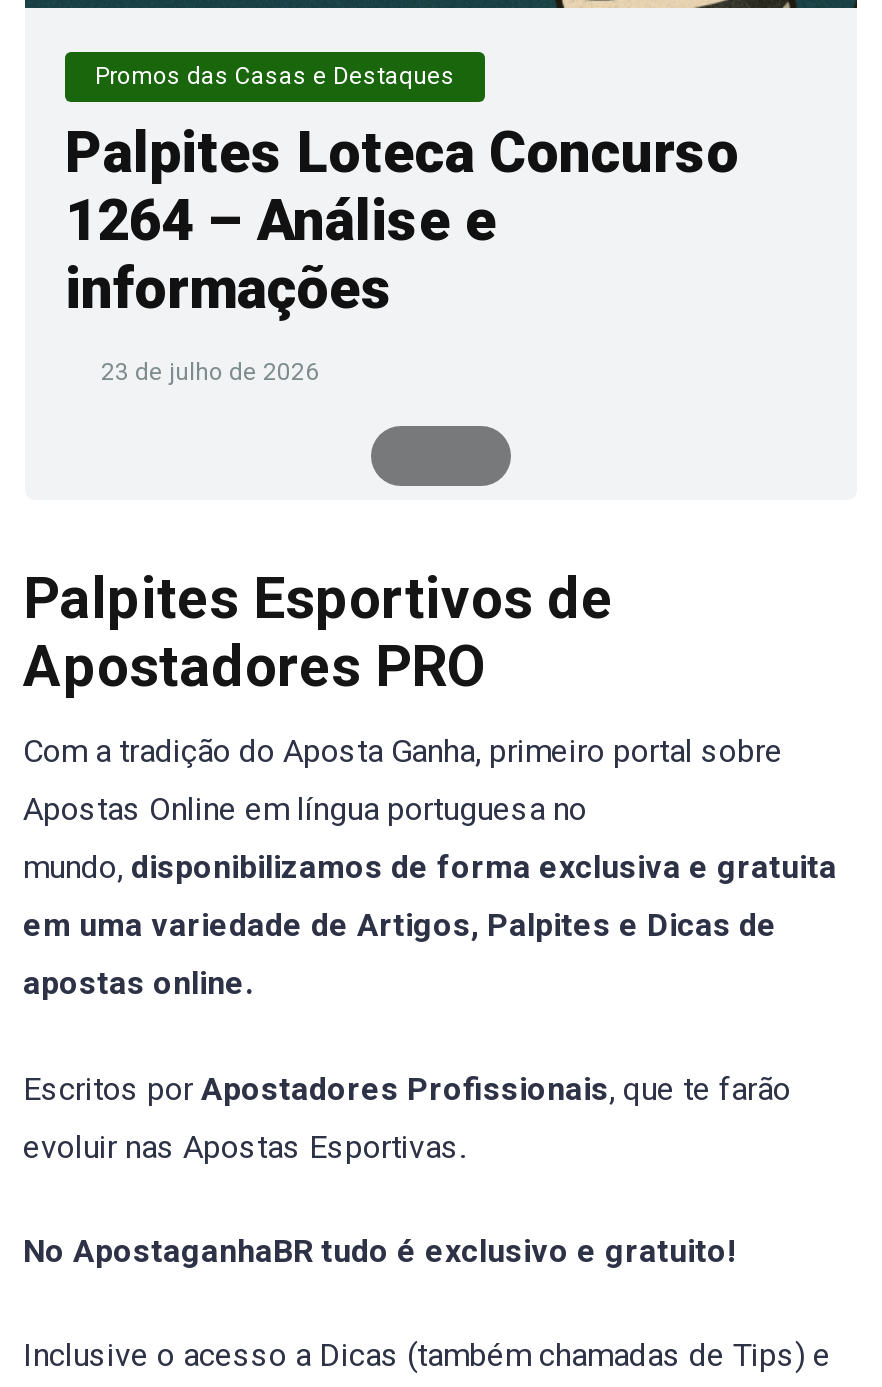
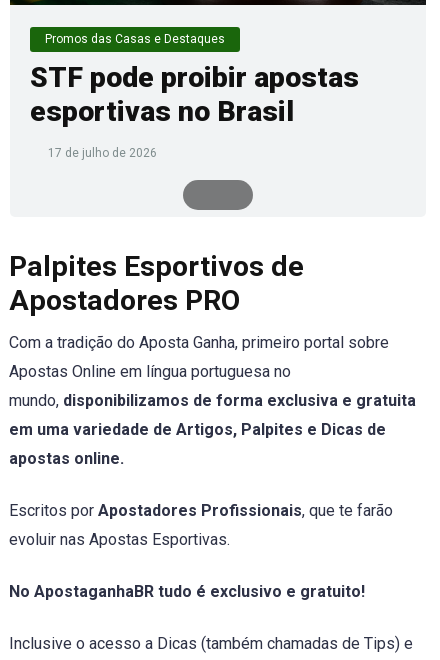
[65,121,739,323] Palpites Loteca Concurso | 1264 – Análise e | informações -> [30,61,359,128] STF pode proibir apostas | esportivas no Brasil
[95,359,319,387] 23 de julho de 2026 -> [45,146,157,160] 17 de julho de 2026

